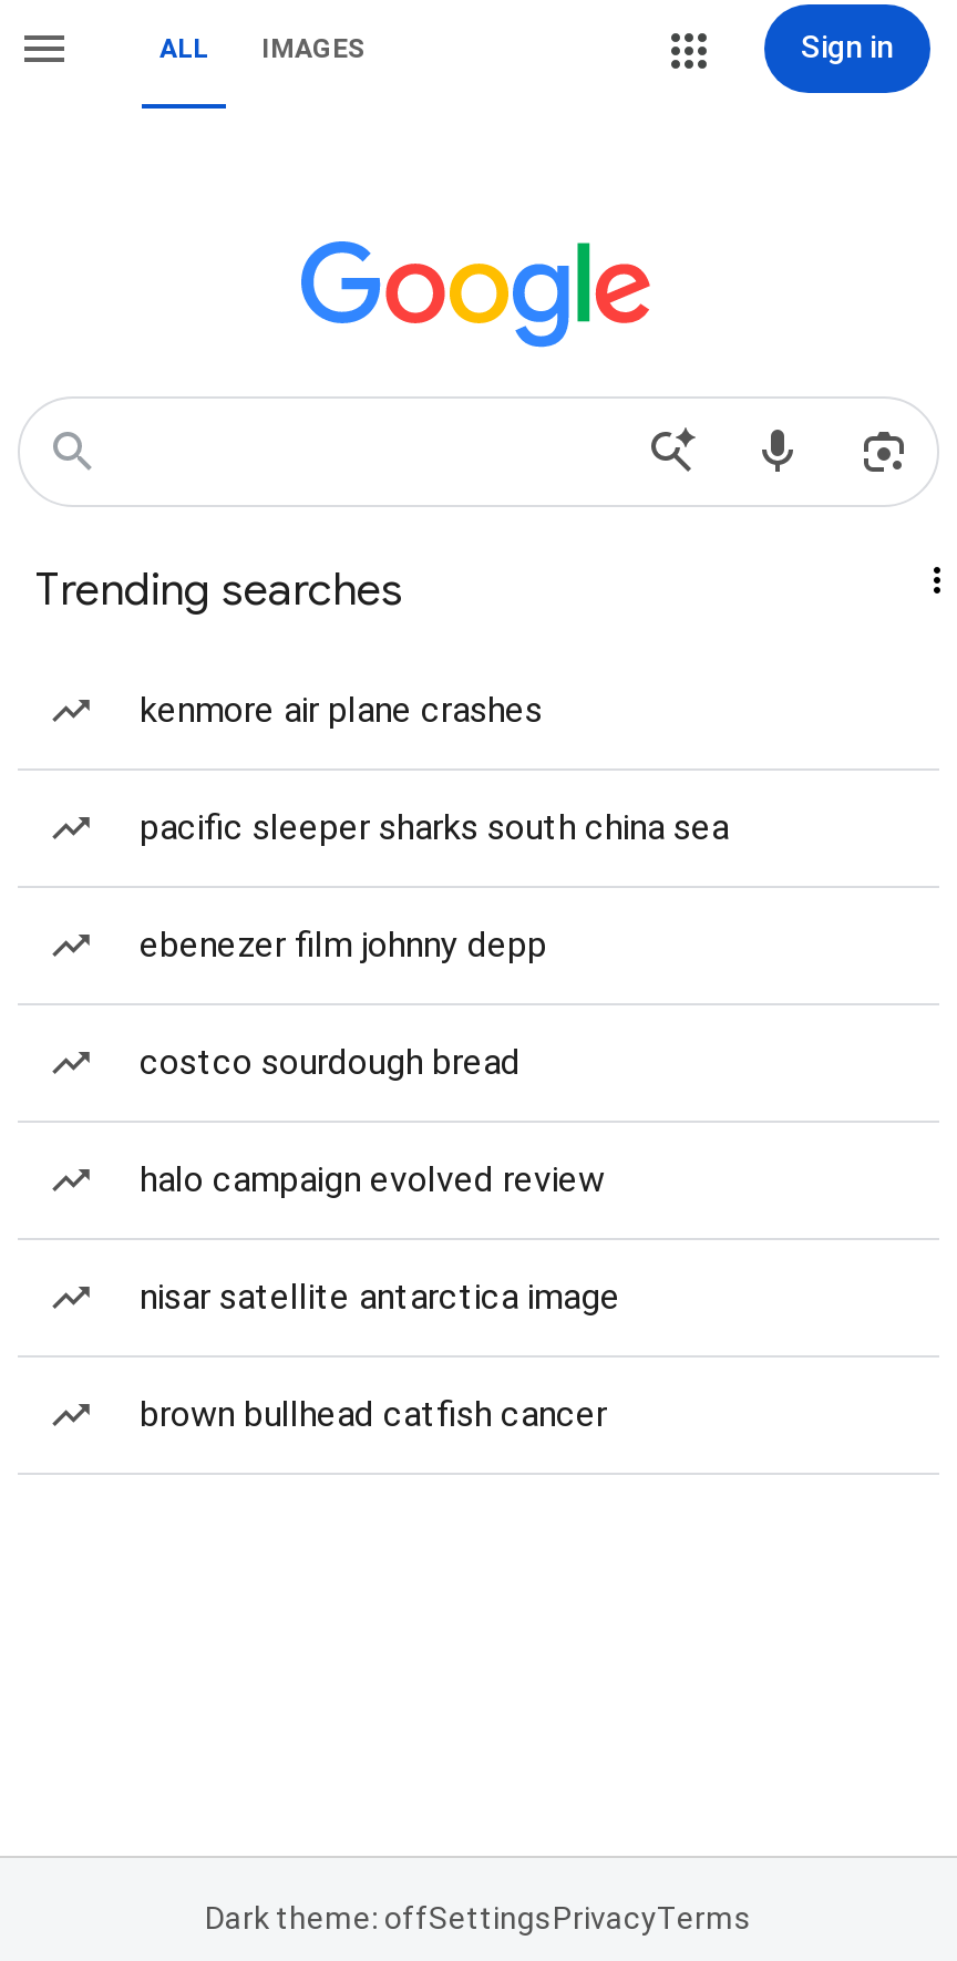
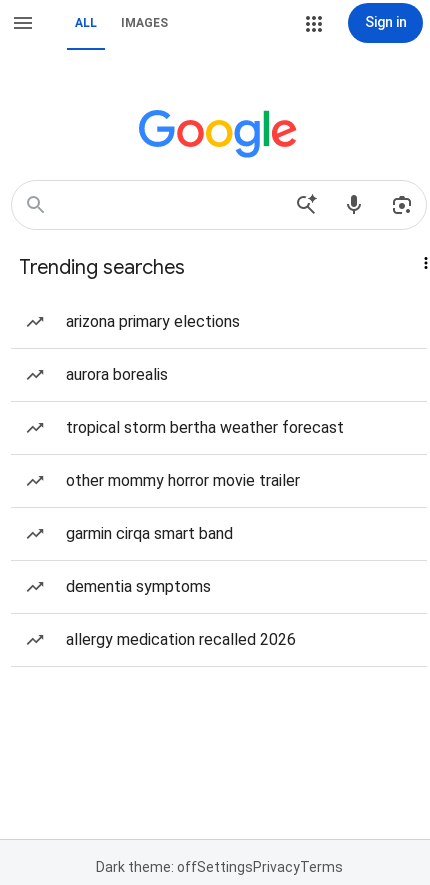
[140,689,543,731] kenmore air plane crashes -> [66,312,240,331] arizona primary elections
[140,806,729,848] pacific sleeper sharks south china sea -> [66,365,168,384] aurora borealis
[140,923,547,966] ebenezer film johnny depp -> [66,418,344,437] tropical storm bertha weather forecast
[140,1041,521,1083] costco sourdough bread -> [66,471,300,490] other mommy horror movie trailer
[140,1158,605,1200] halo campaign evolved review -> [66,524,233,543] garmin cirqa smart band
[140,1276,620,1318] nisar satellite antarctica image -> [66,577,211,596] dementia symptoms
[140,1393,607,1435] brown bullhead catfish cancer -> [66,630,296,649] allergy medication recalled 2026

